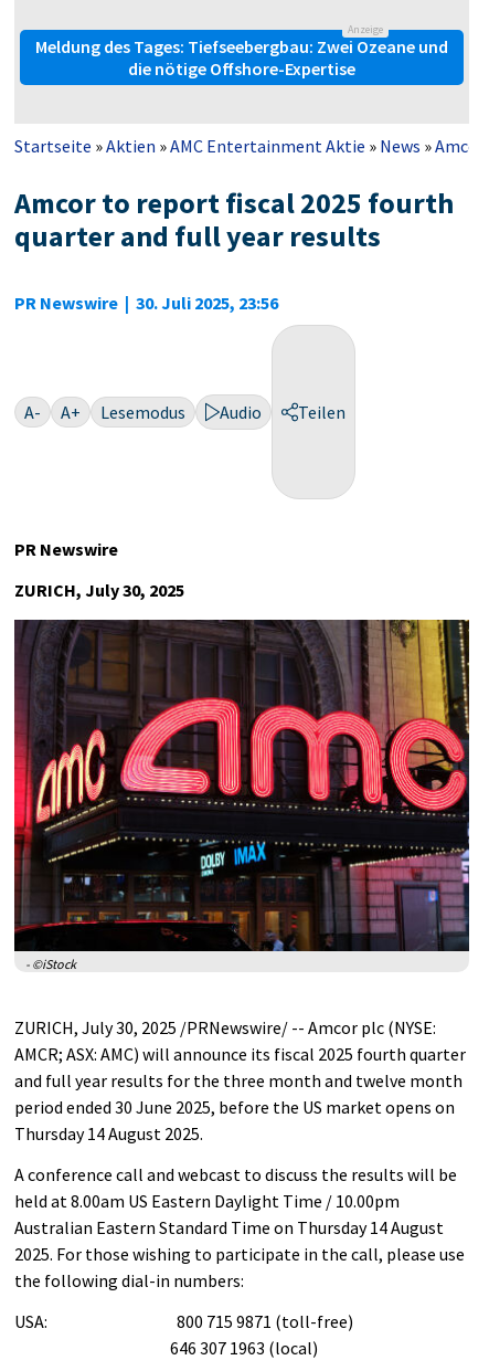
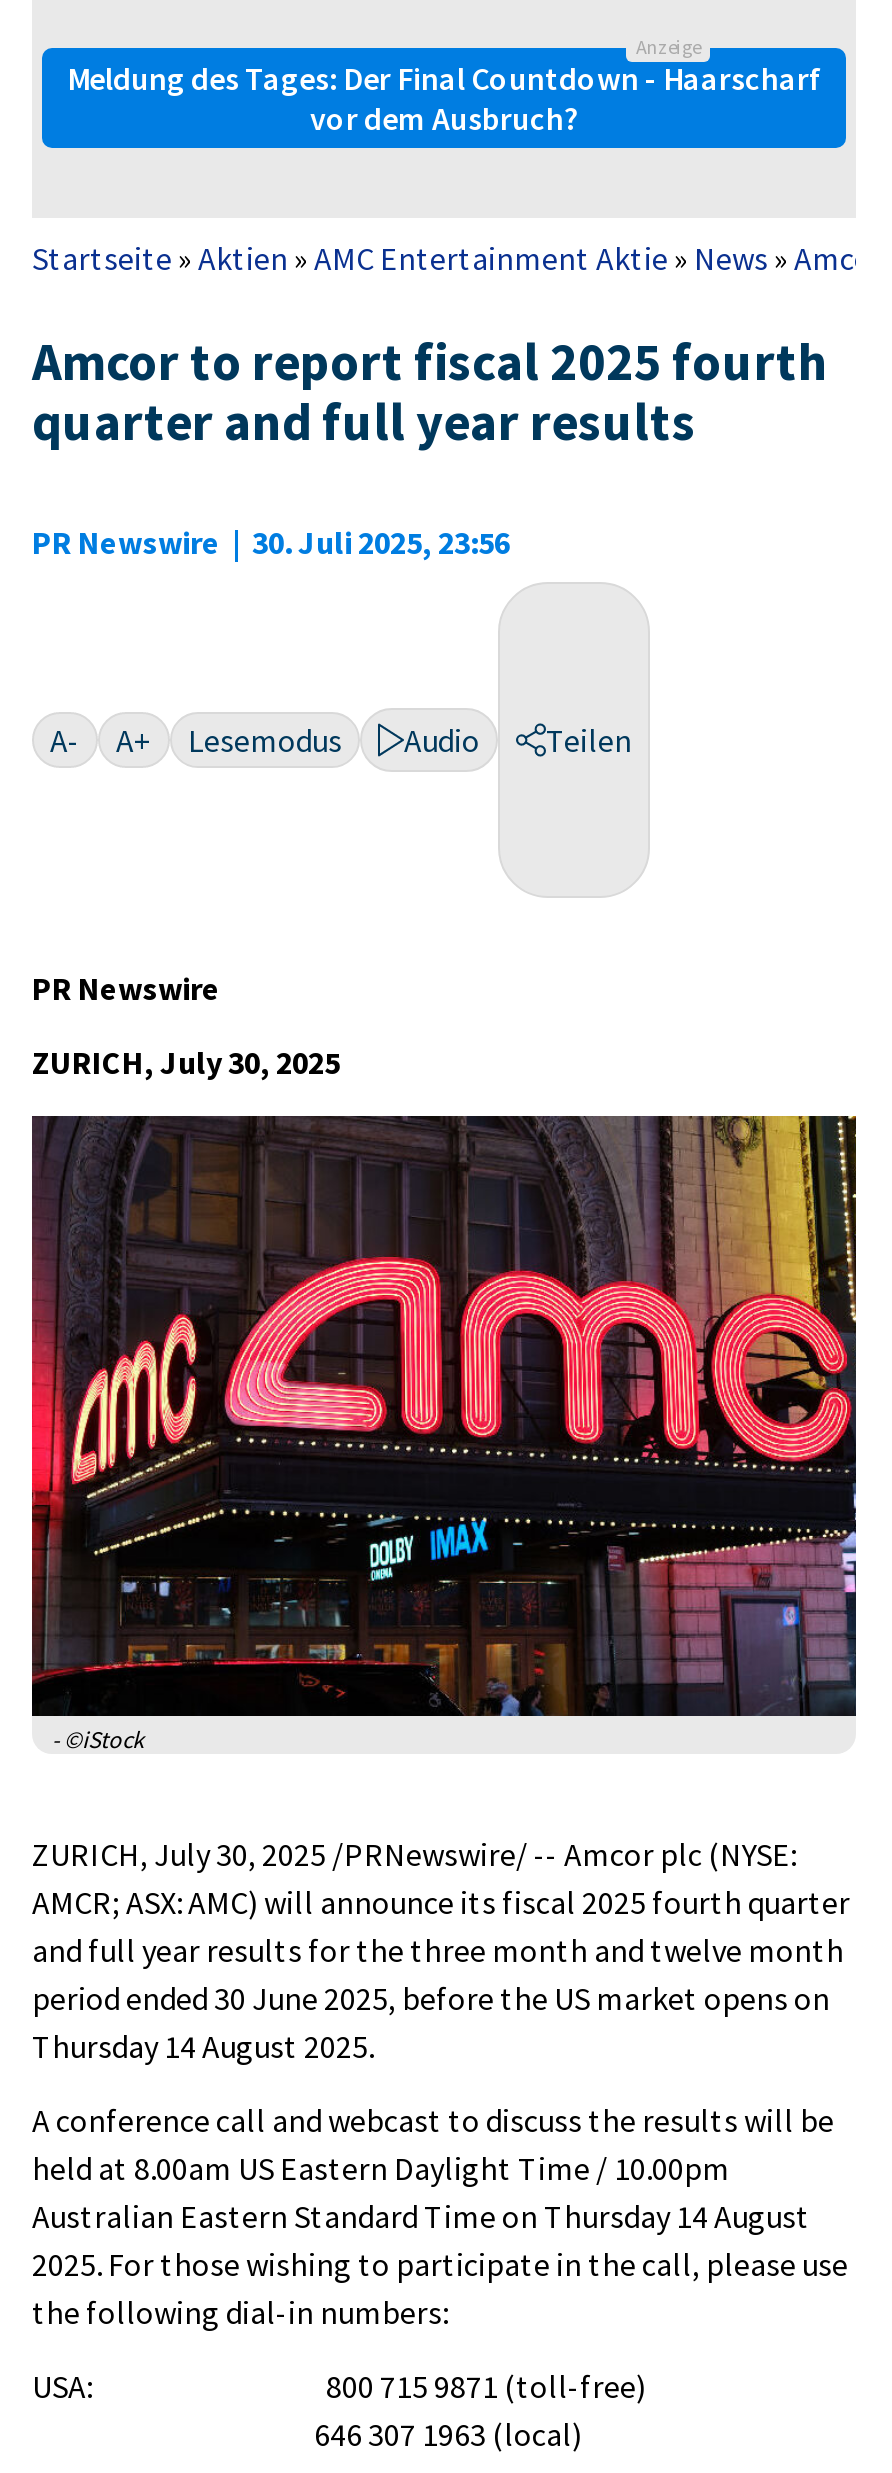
[35,35,448,79] Meldung des Tages: Tiefseebergbau: Zwei Ozeane und | die nötige Offshore-Expertise -> [67,57,821,137] Meldung des Tages: Der Final Countdown - Haarscharf | vor dem Ausbruch?

